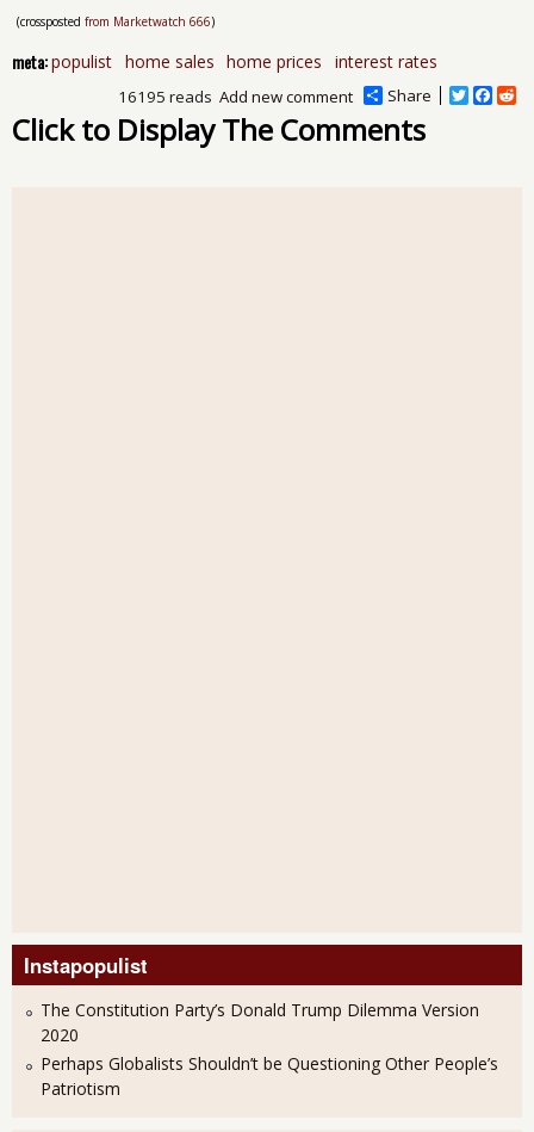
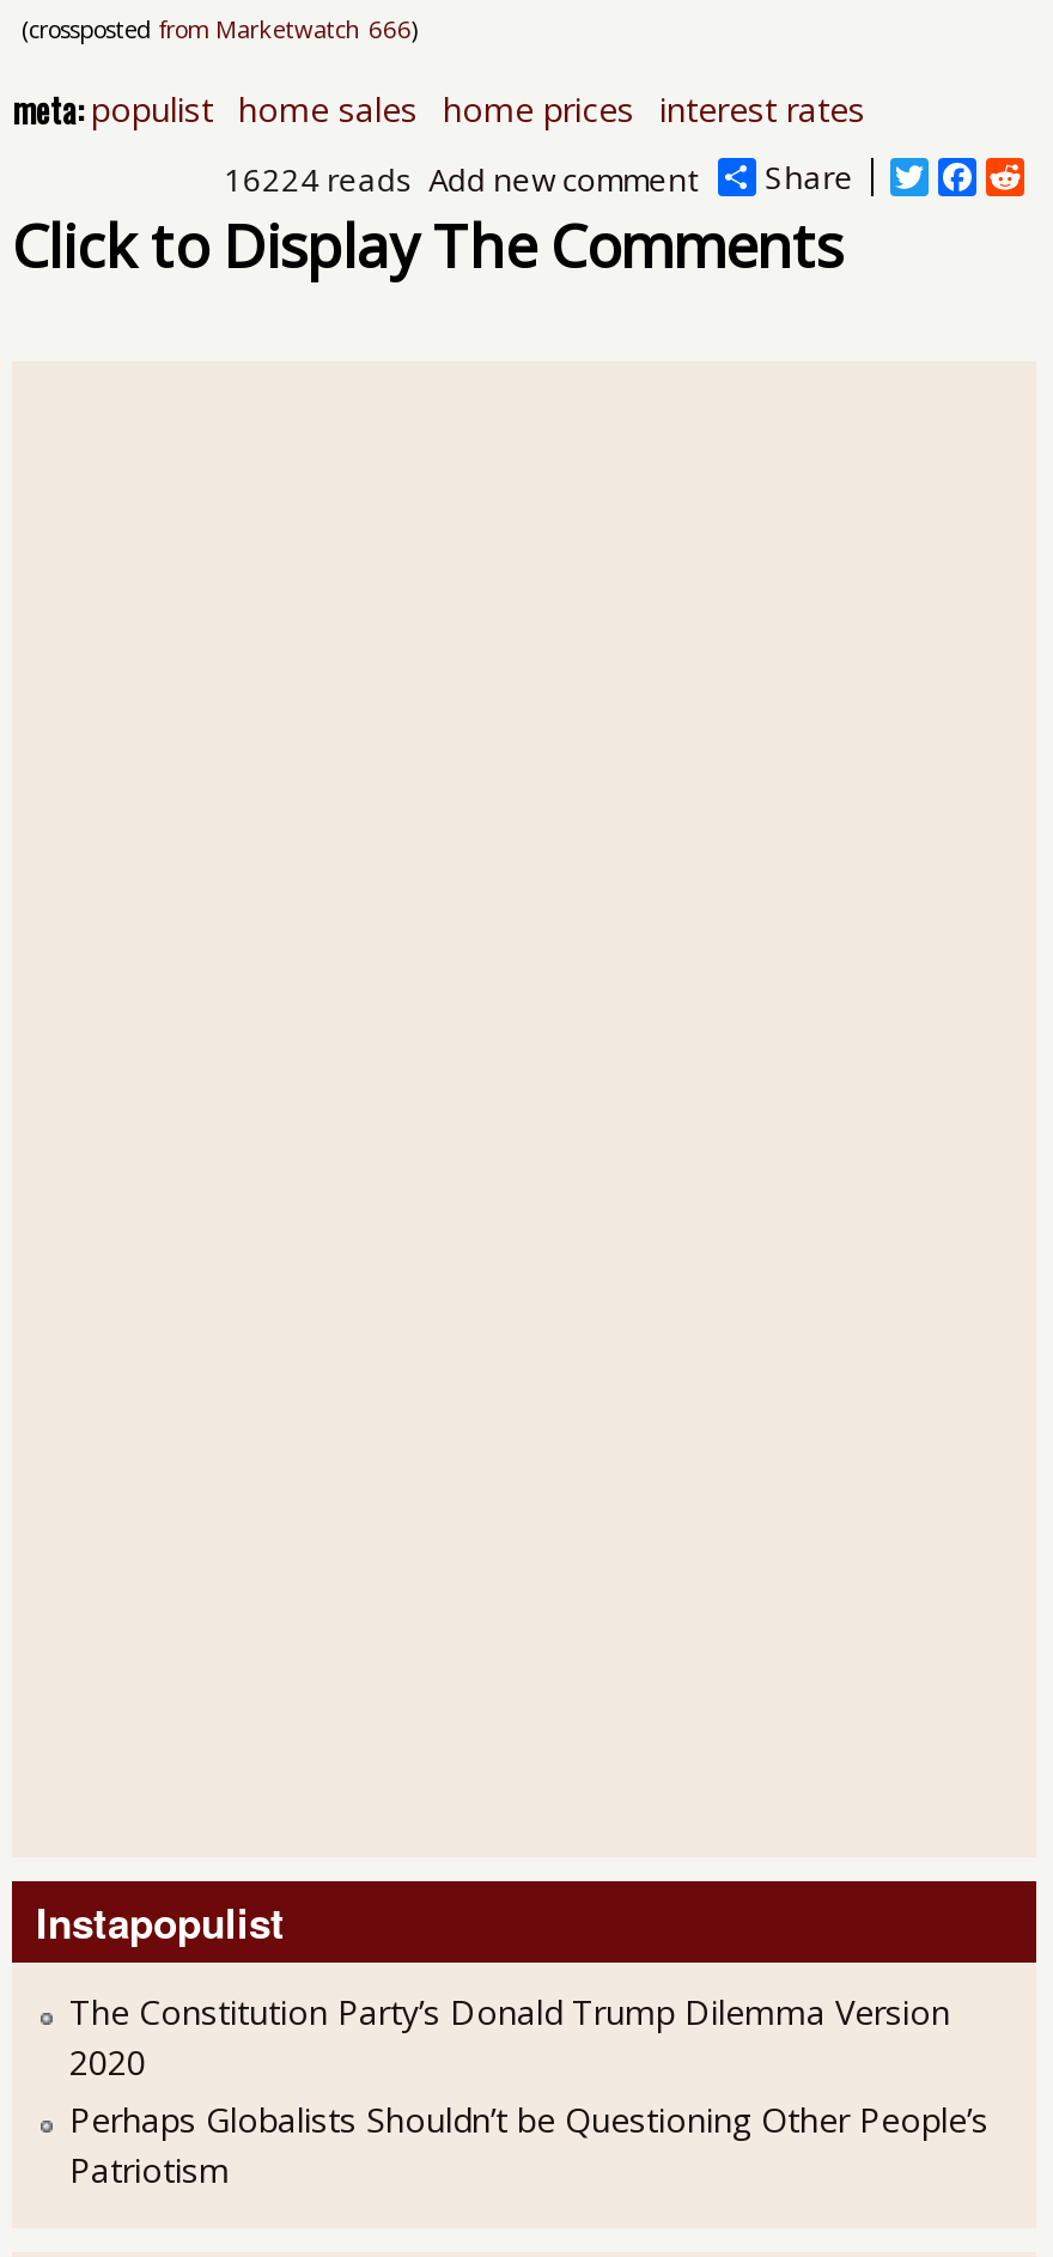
[118,85,212,107] 16195 reads -> [224,157,413,200] 16224 reads

